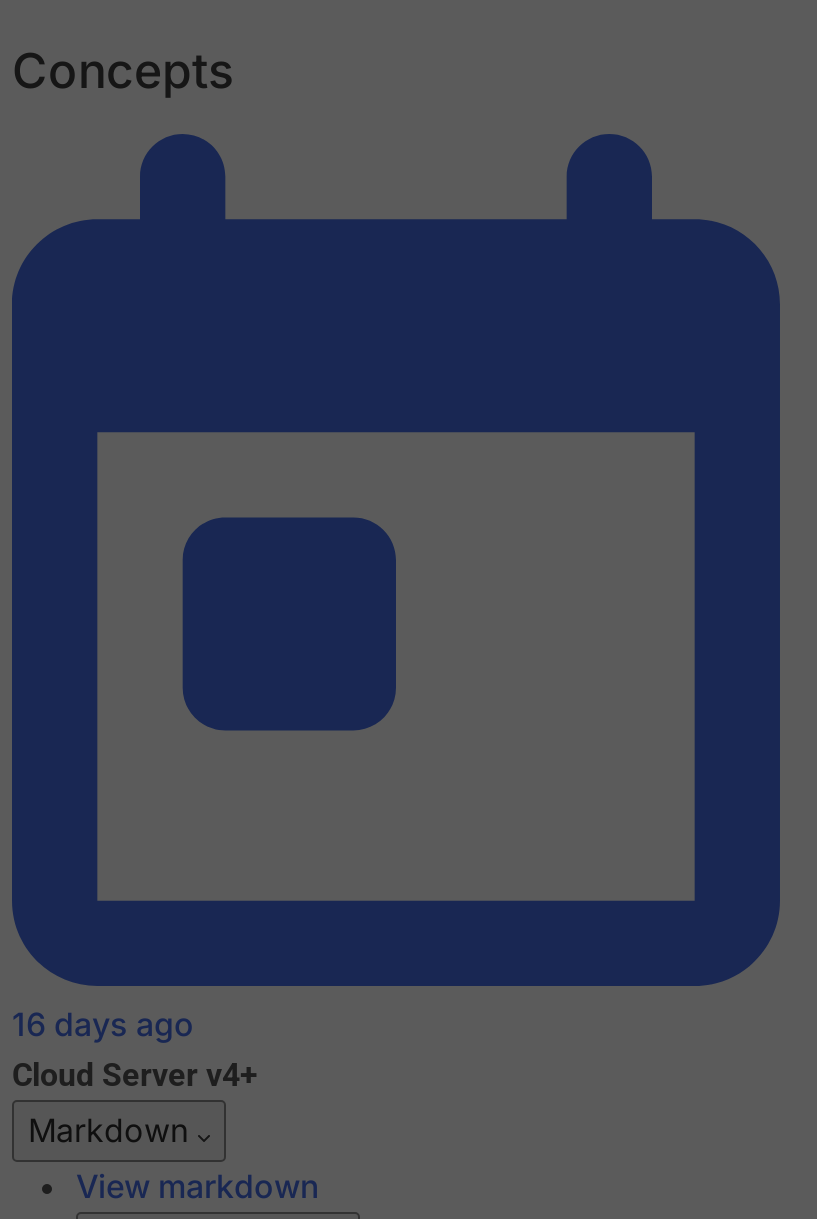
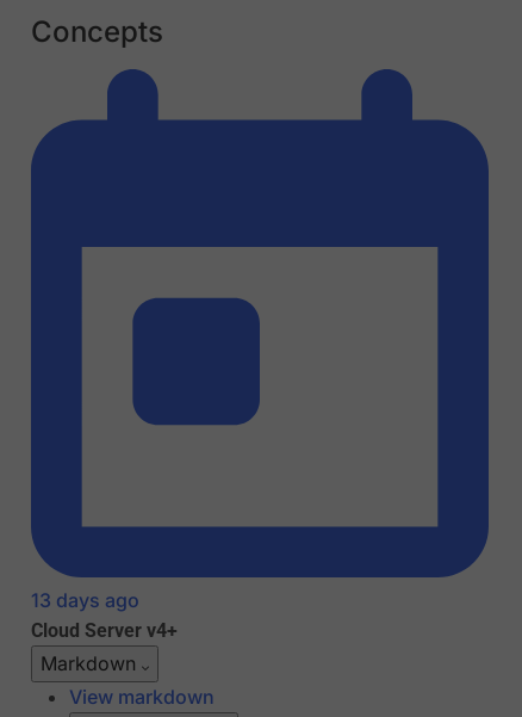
[12,1005,194,1045] 16 days ago -> [31,589,139,613] 13 days ago

